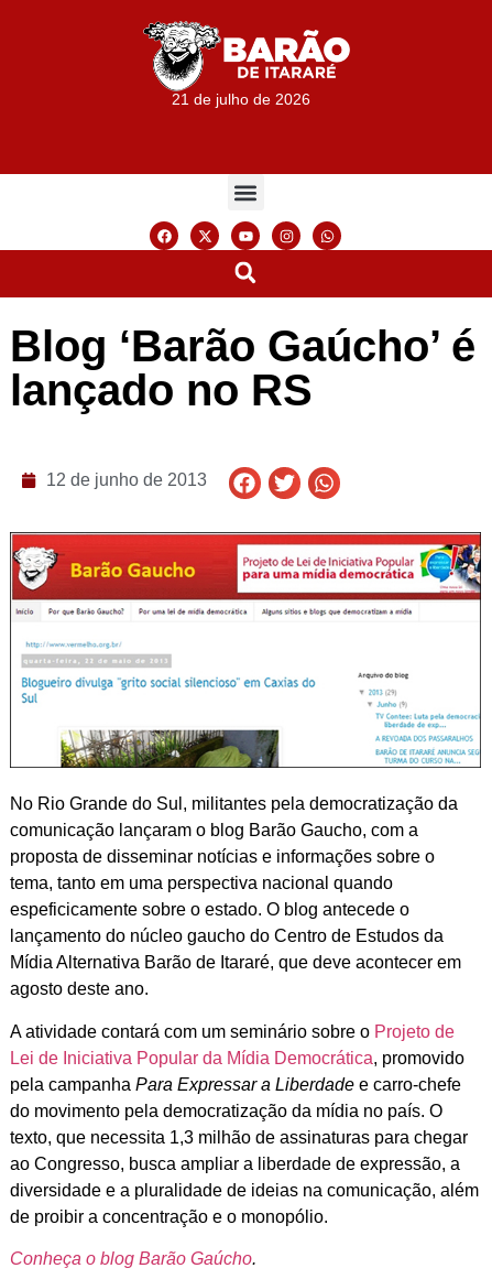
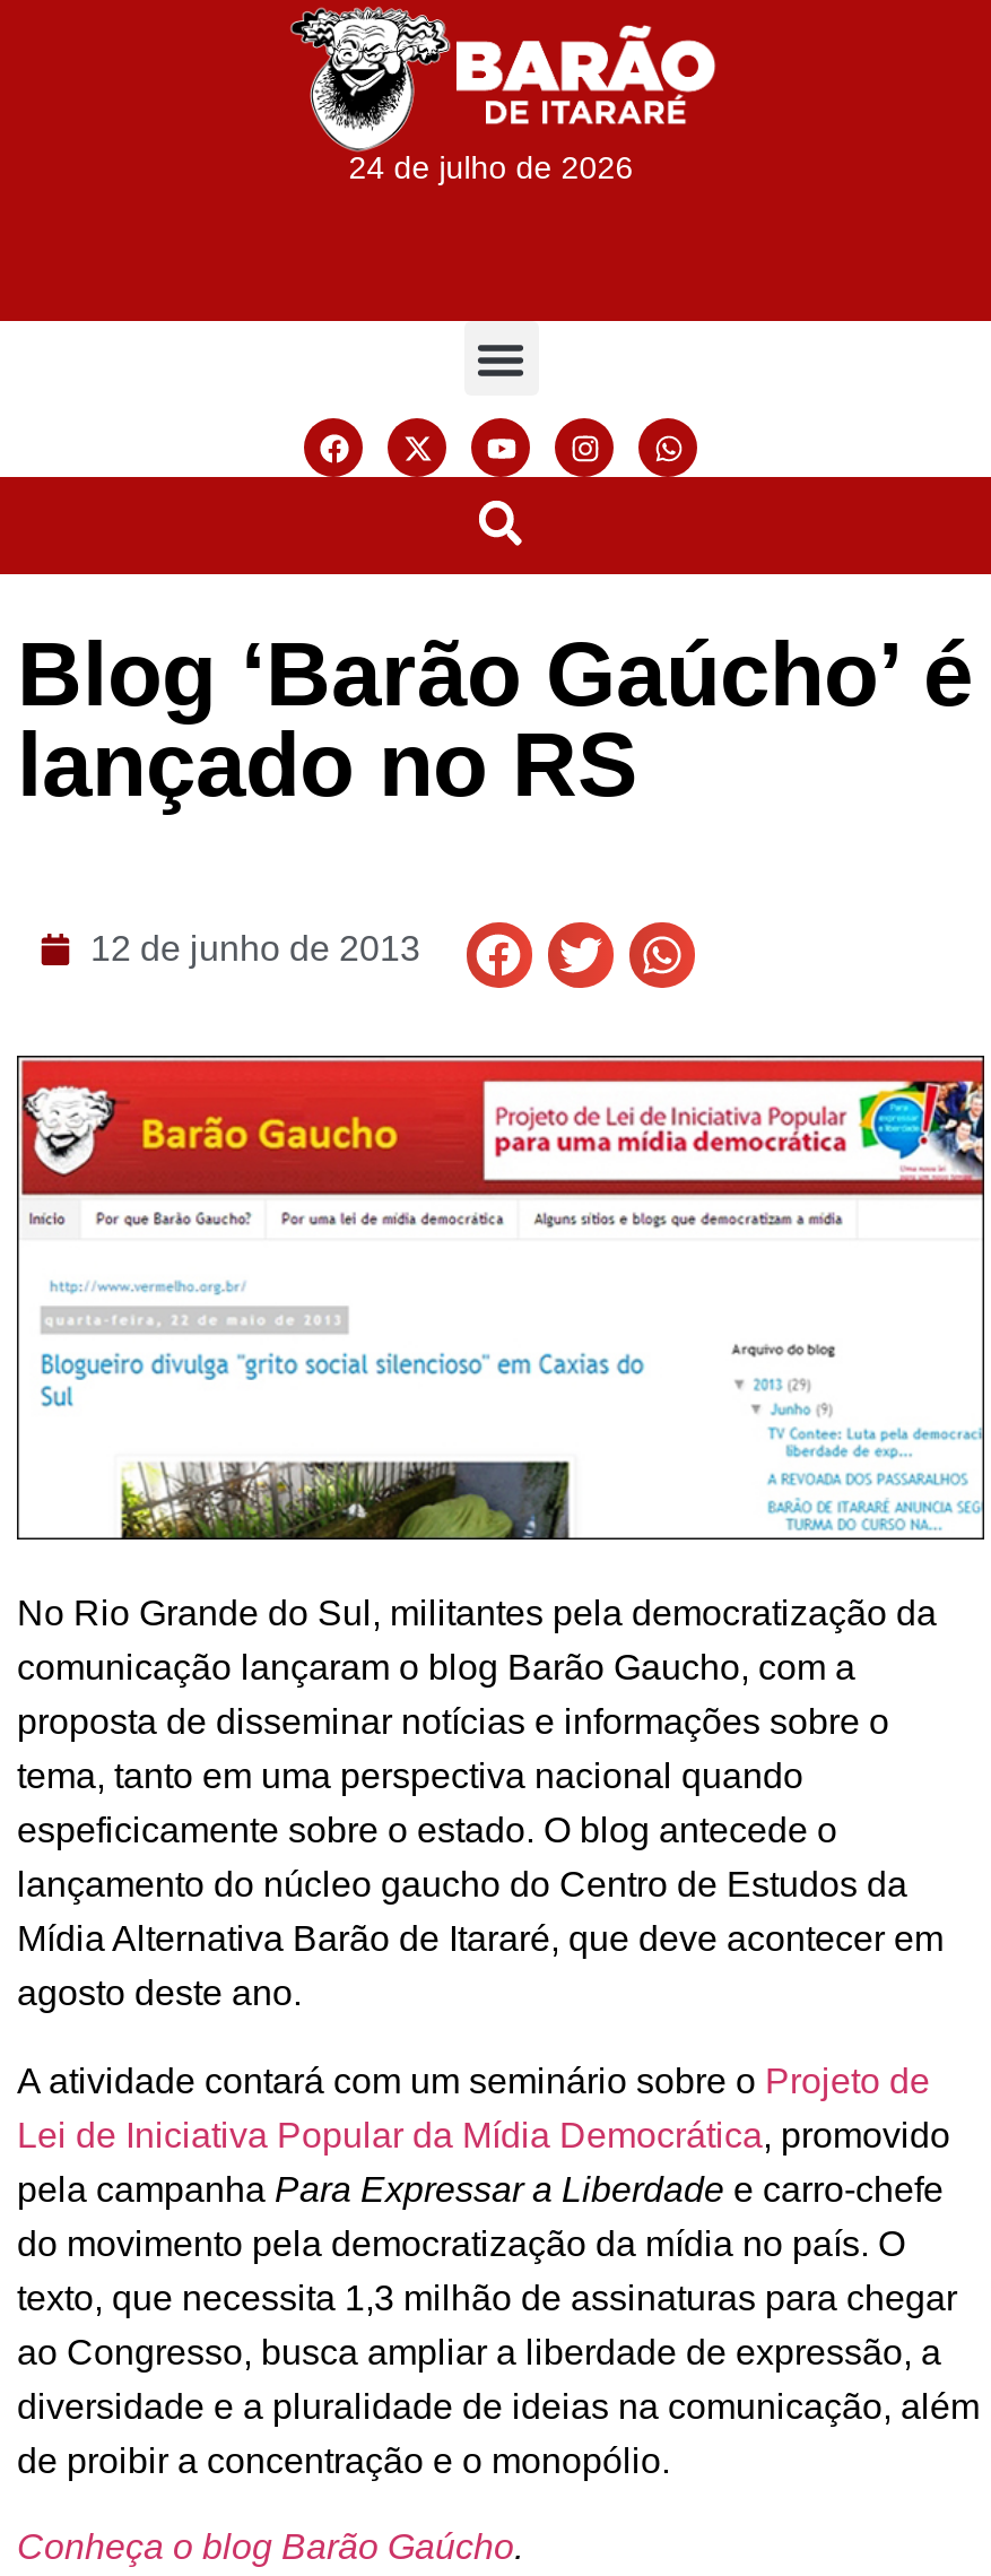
[171,91,310,108] 21 de julho de 2026 -> [348,150,633,186] 24 de julho de 2026

